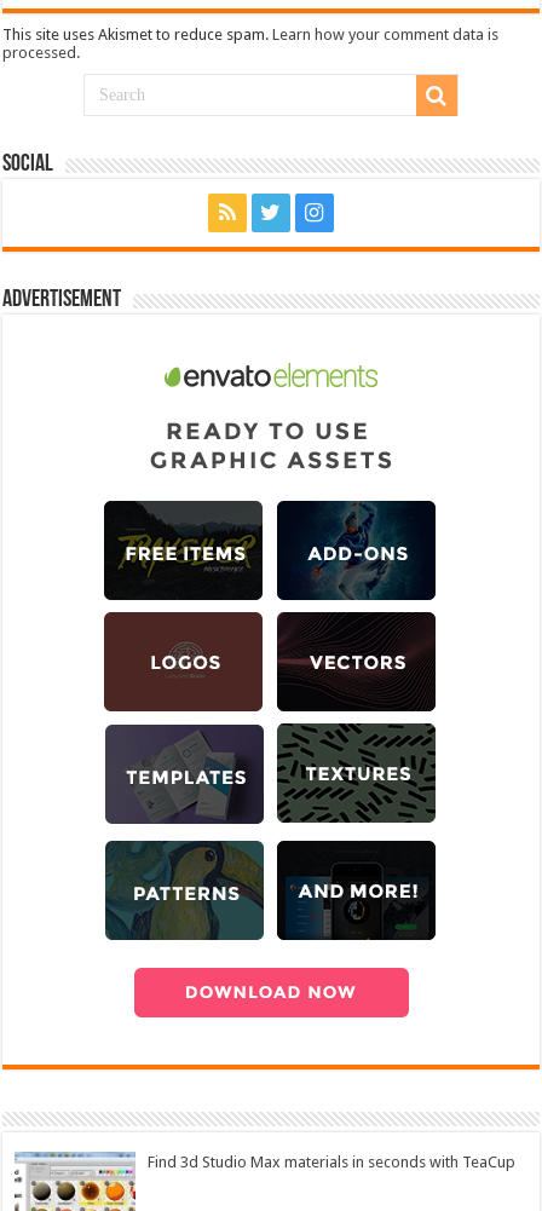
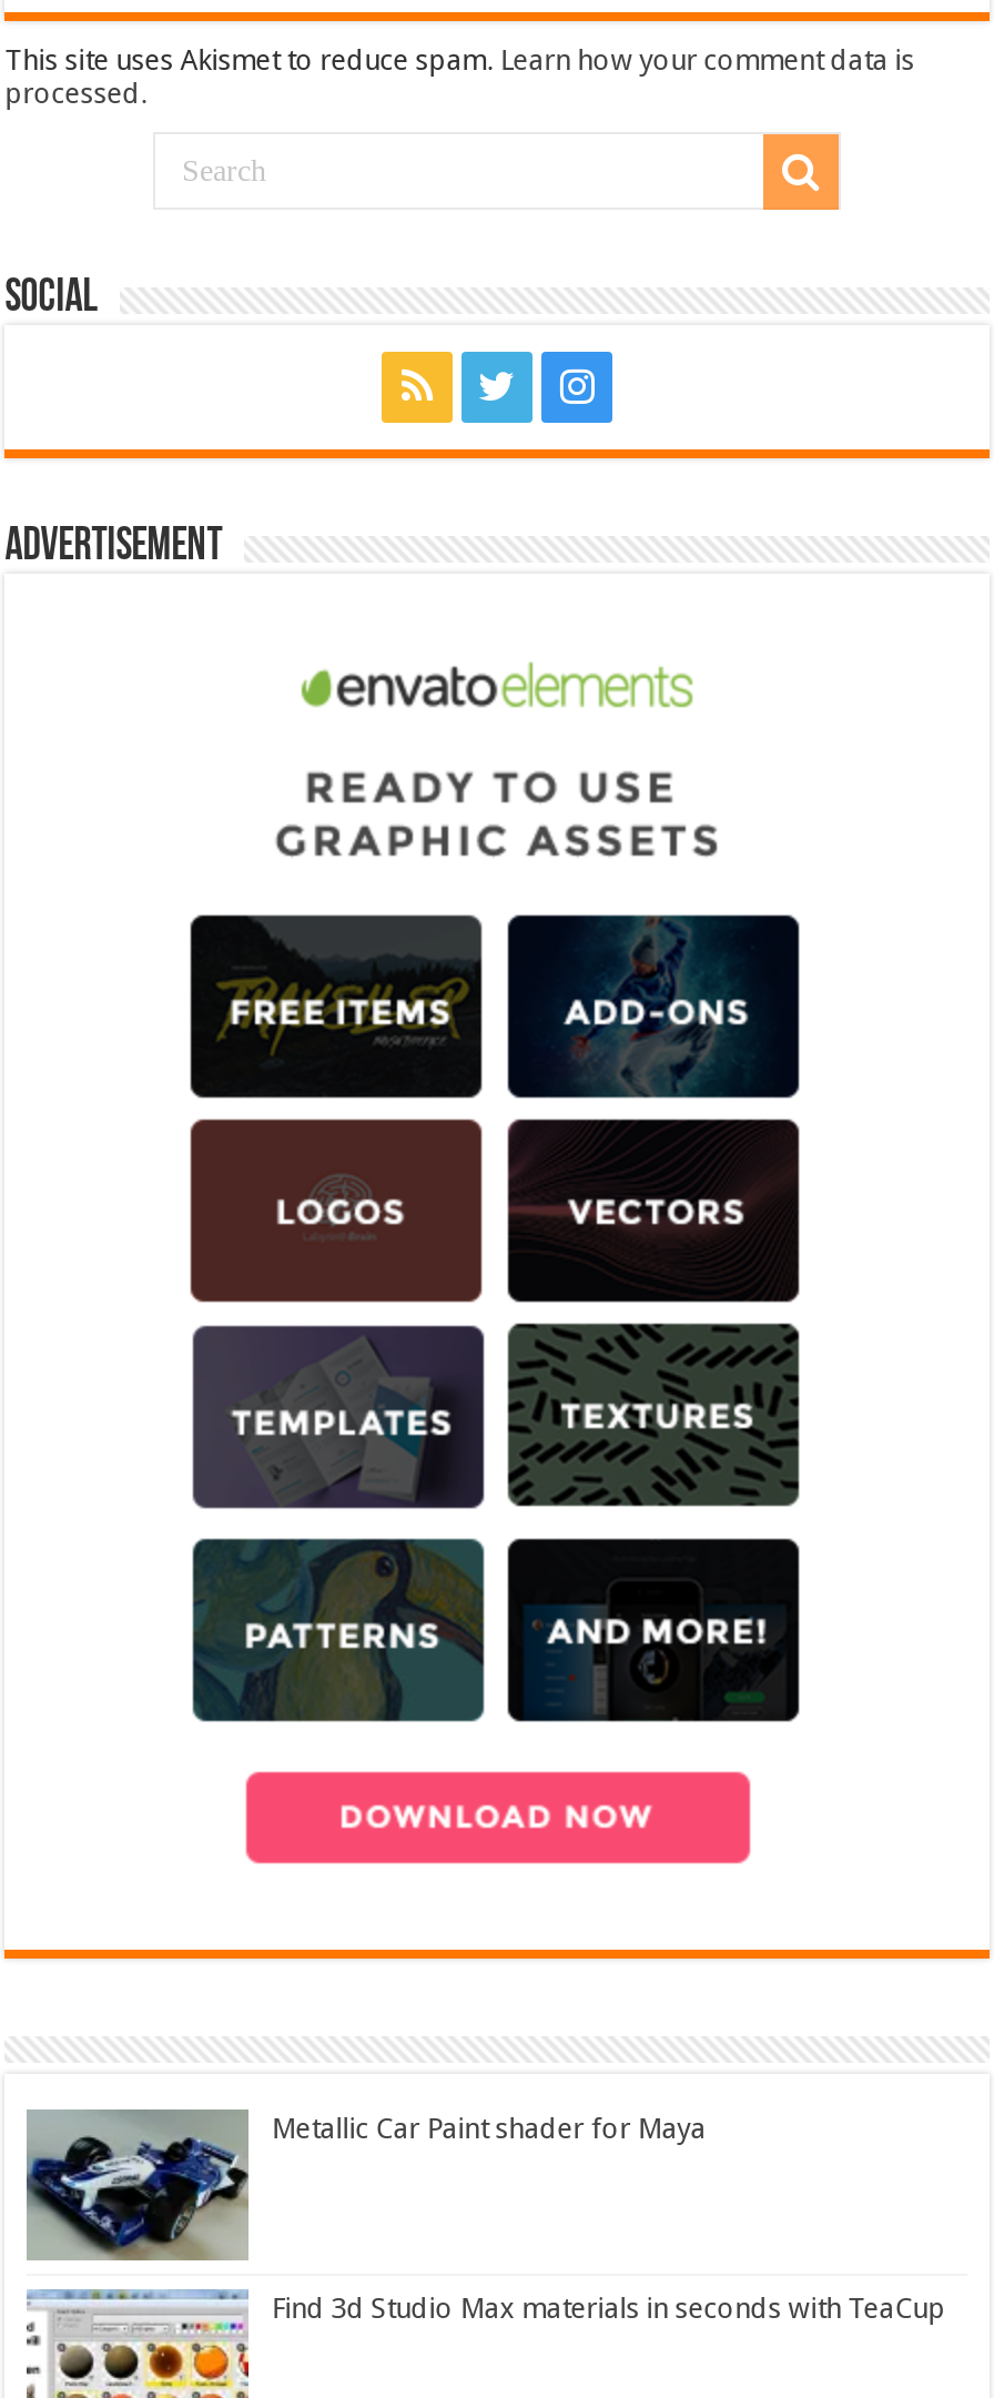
none -> [24,2109,706,2263] [image] | Metallic Car Paint shader for Maya

